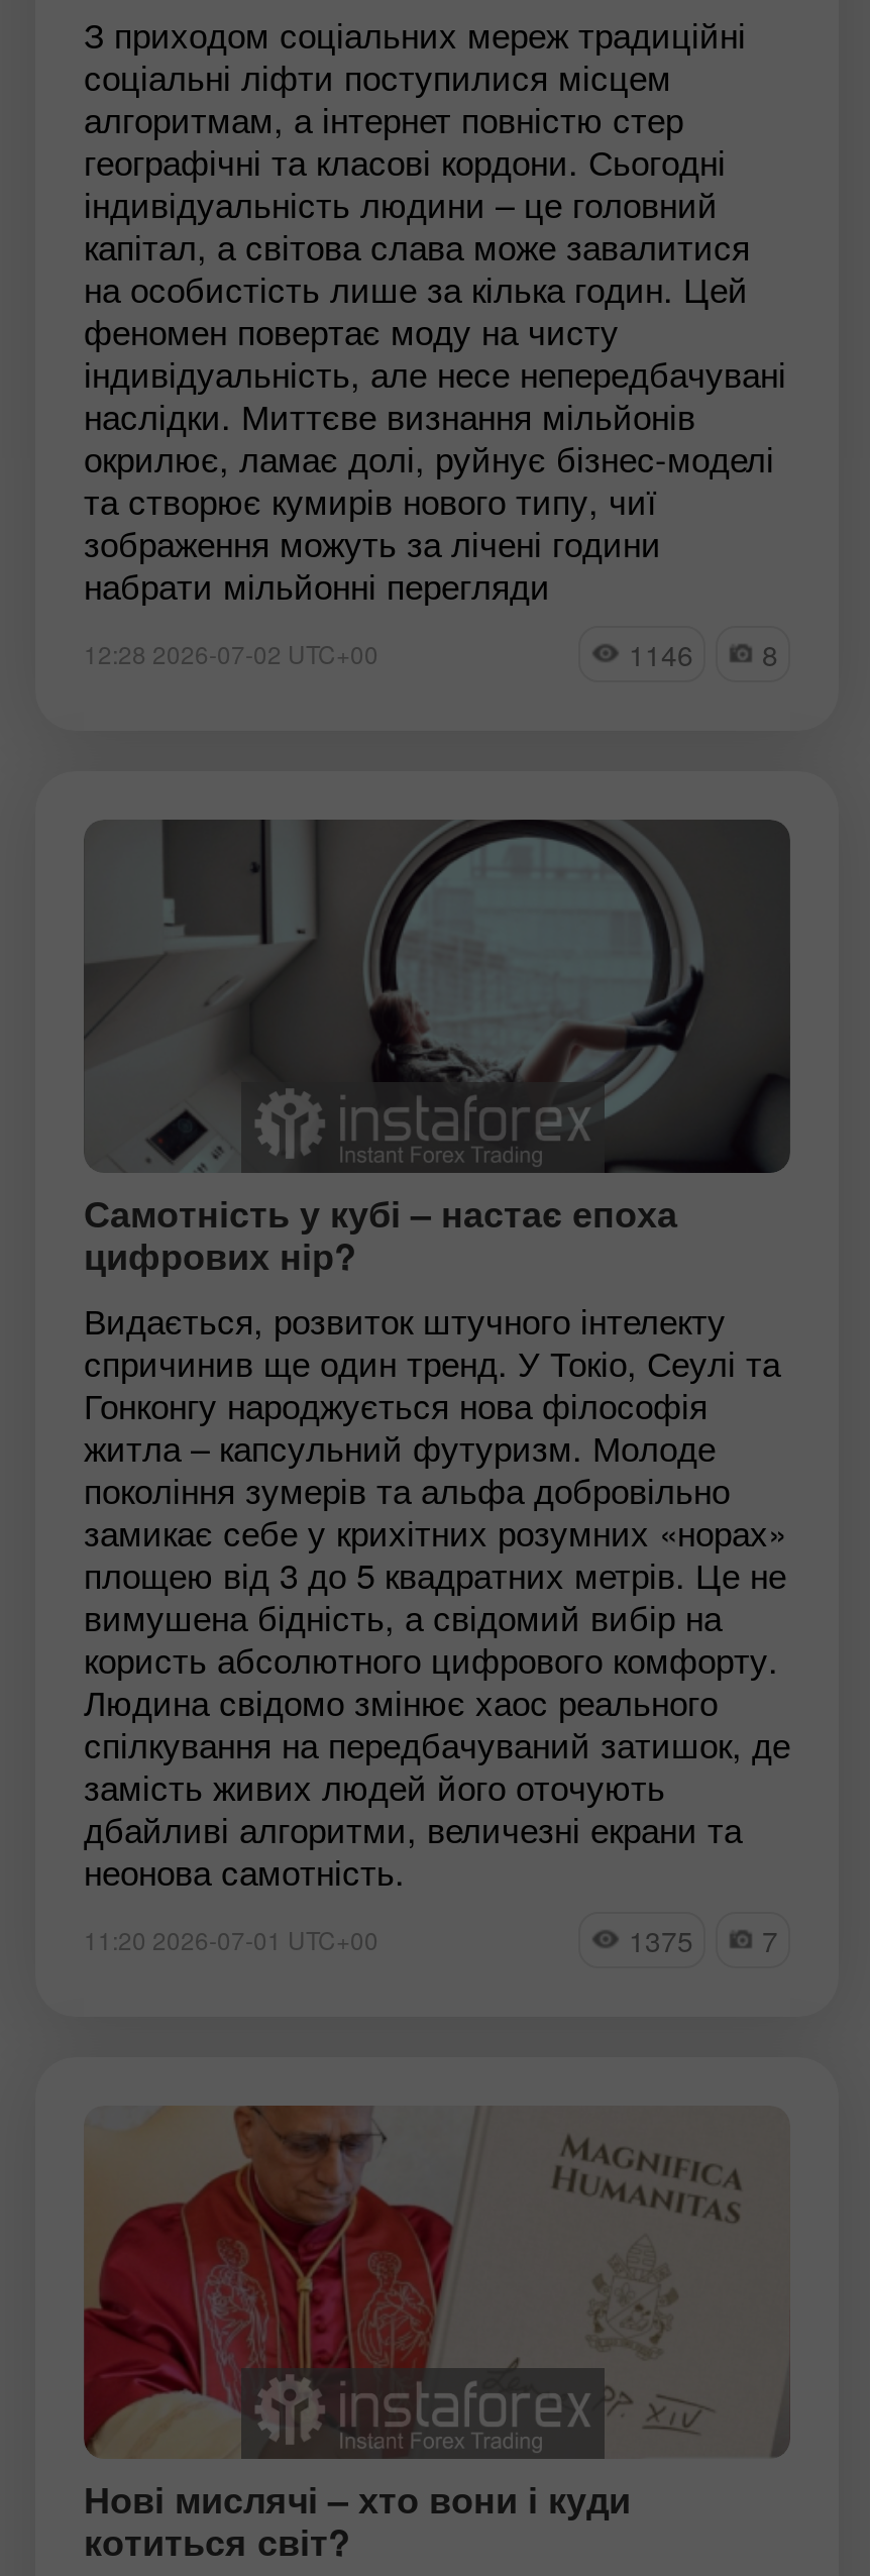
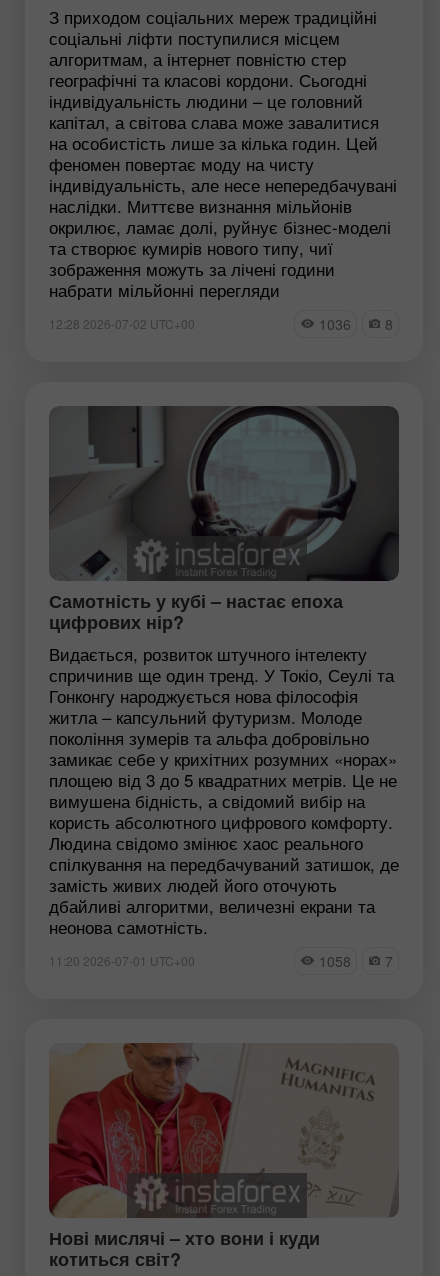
[629,634,778,674] 1146 8 -> [319,314,393,334] 1036 8
[629,1920,778,1960] 1375 7 -> [319,951,393,971] 1058 7

